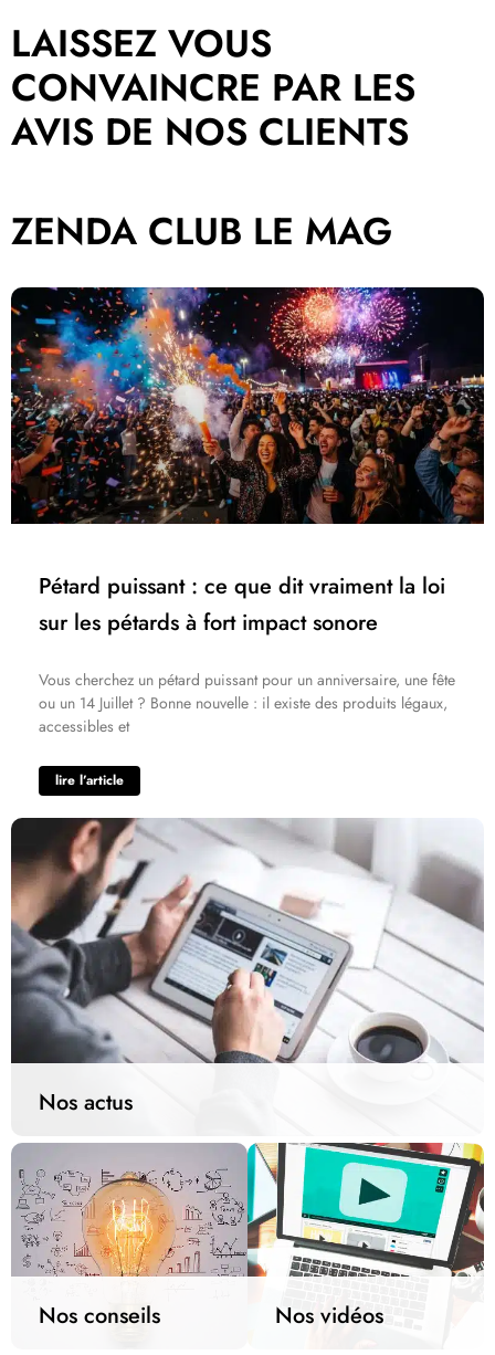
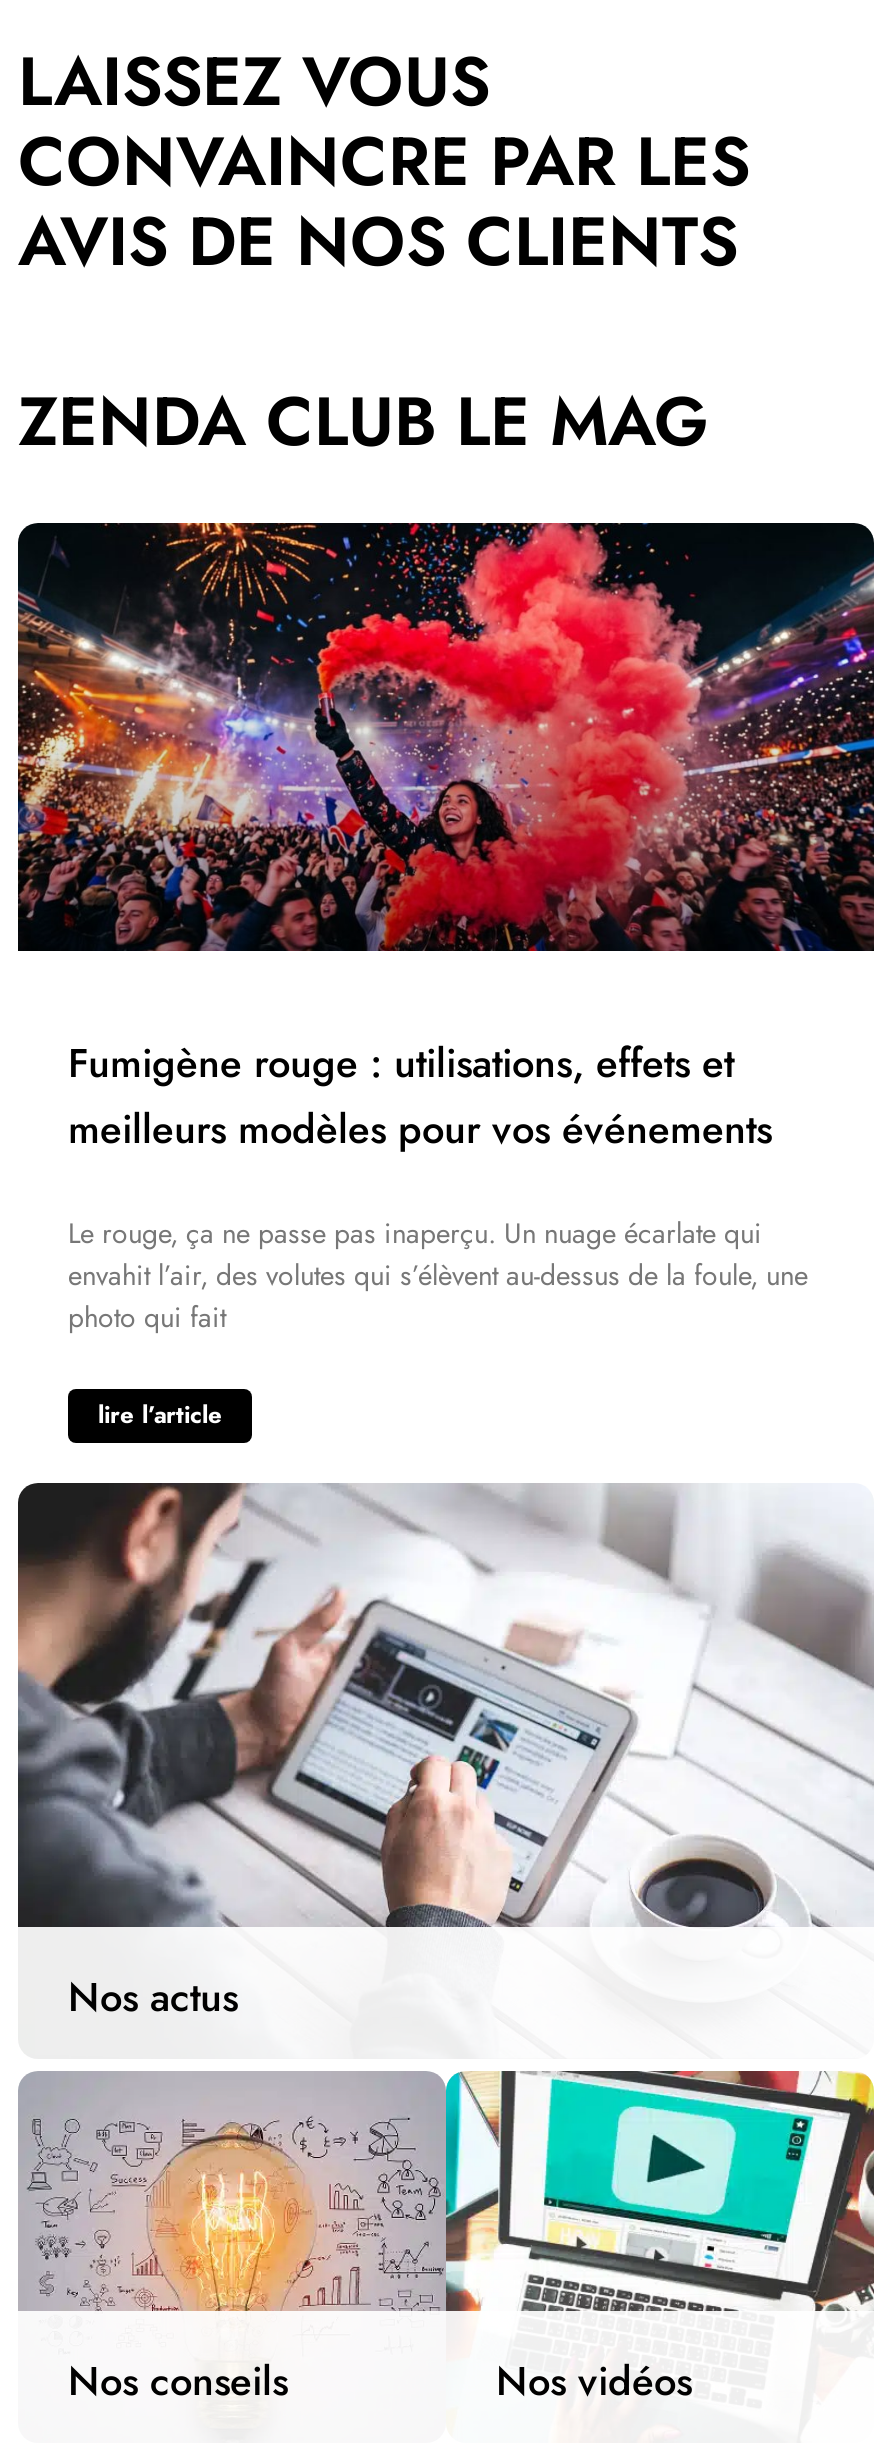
[10,286,485,525] [image] -> [16,520,876,954] [image]
[39,571,445,639] Pétard puissant : ce que dit vraiment la loi | sur les pétards à fort impact sonore -> [68,1034,772,1158] Fumigène rouge : utilisations, effets et | meilleurs modèles pour vos événements
[39,669,455,737] Vous cherchez un pétard puissant pour un anniversaire, une fête | ou un 14 Juillet ? Bonne nouvelle : il existe des produits légaux, | accessibles et -> [68,1212,808,1336] Le rouge, ça ne passe pas inaperçu. Un nuage écarlate qui | envahit l’air, des volutes qui s’élèvent au-dessus de la foule, une | photo qui fait

